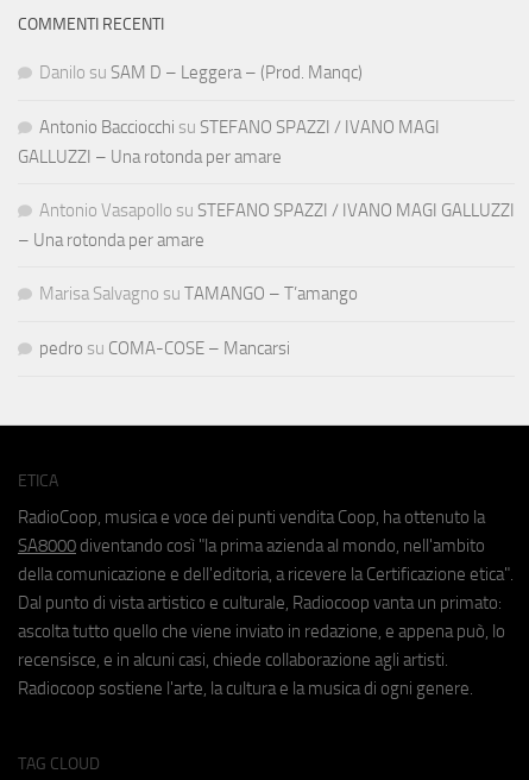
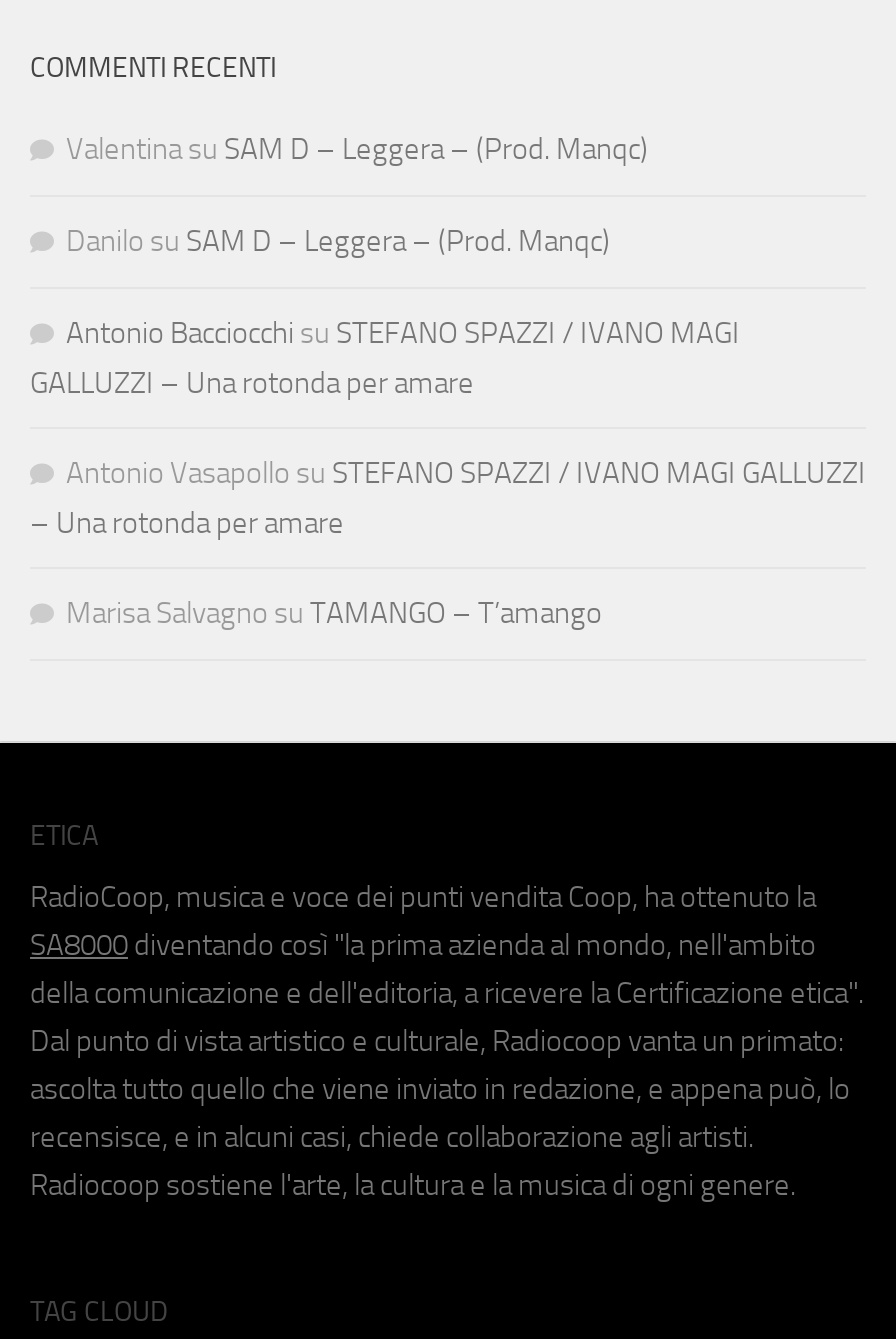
none -> [66,131,648,167] Valentina su SAM D – Leggera – (Prod. Manqc)
moved [18,62,515,304] -> [30,223,866,631]: Danilo su SAM D – Leggera – (Prod. Manqc) | Antonio Bacciocchi su STEFANO SPAZZI / IVANO MAGI | GALLUZZI – Una rotonda per amare | Antonio Vasapollo su STEFANO SPAZZI / IVANO MAGI GALLUZZI | – Una rotonda per amare | Marisa Salvagno su TAMANGO – T’amango
[39,338,290,359] pedro su COMA-COSE – Mancarsi -> none

